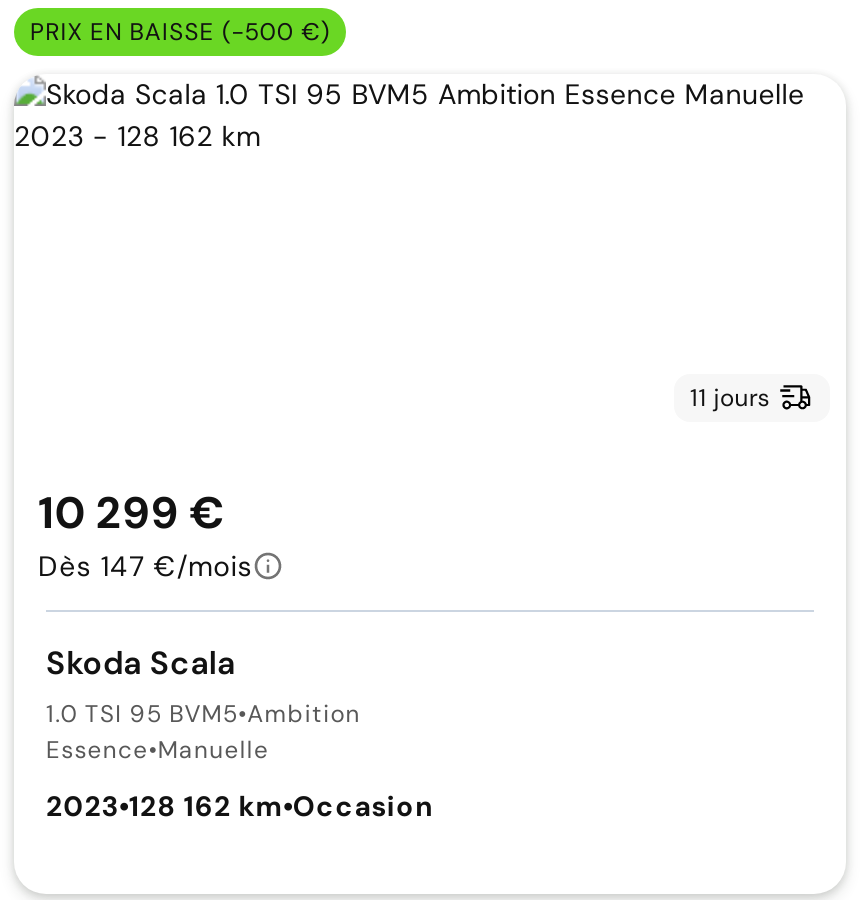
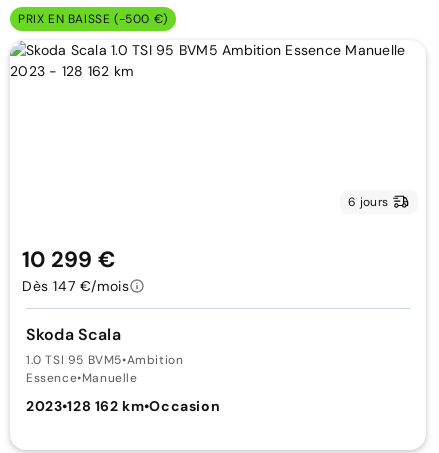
[690,382,770,414] 11 jours -> [348,194,388,210] 6 jours

